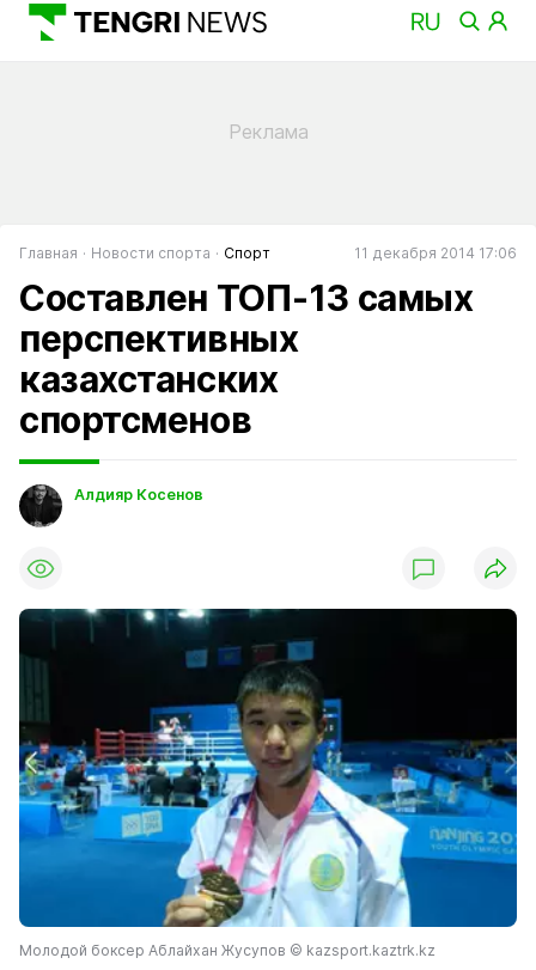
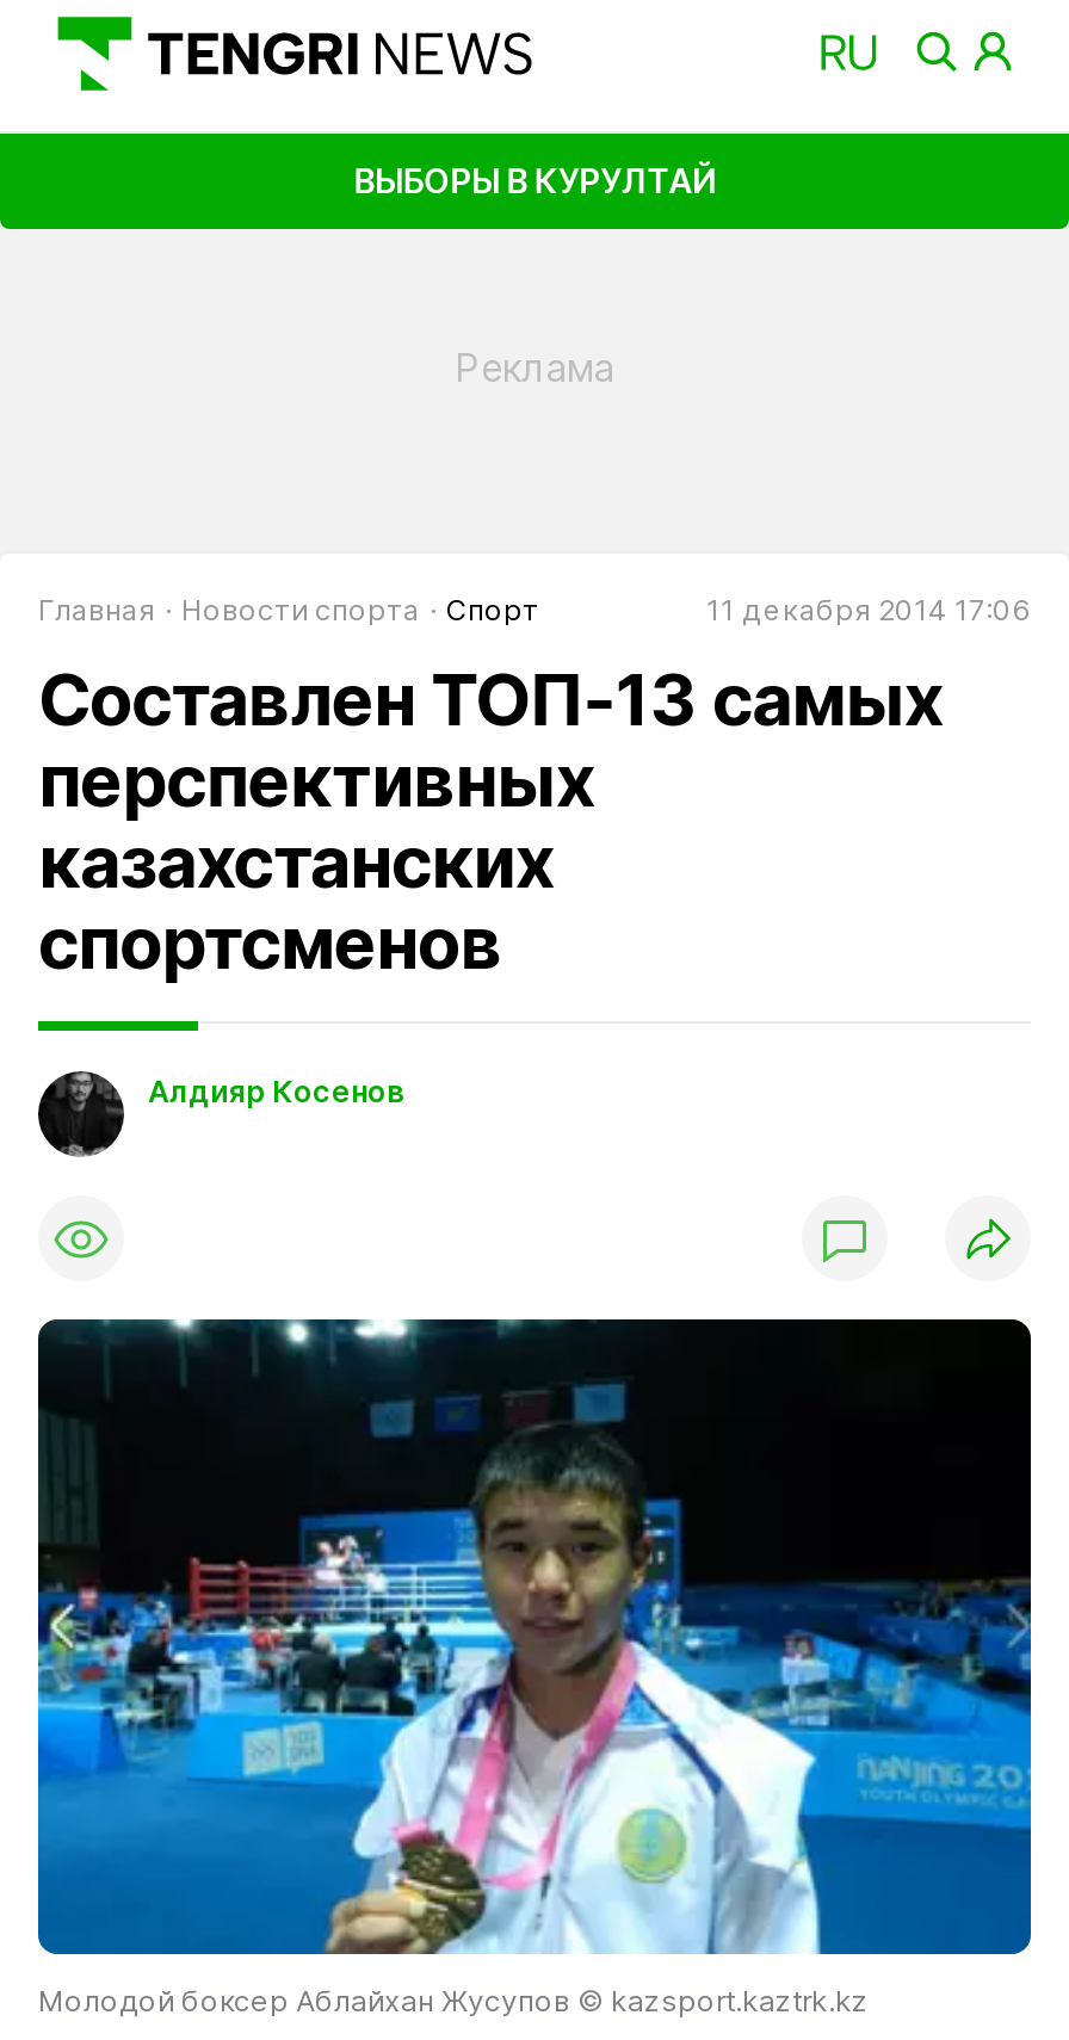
none -> [354,159,715,200] ВЫБОРЫ В КУРУЛТАЙ

